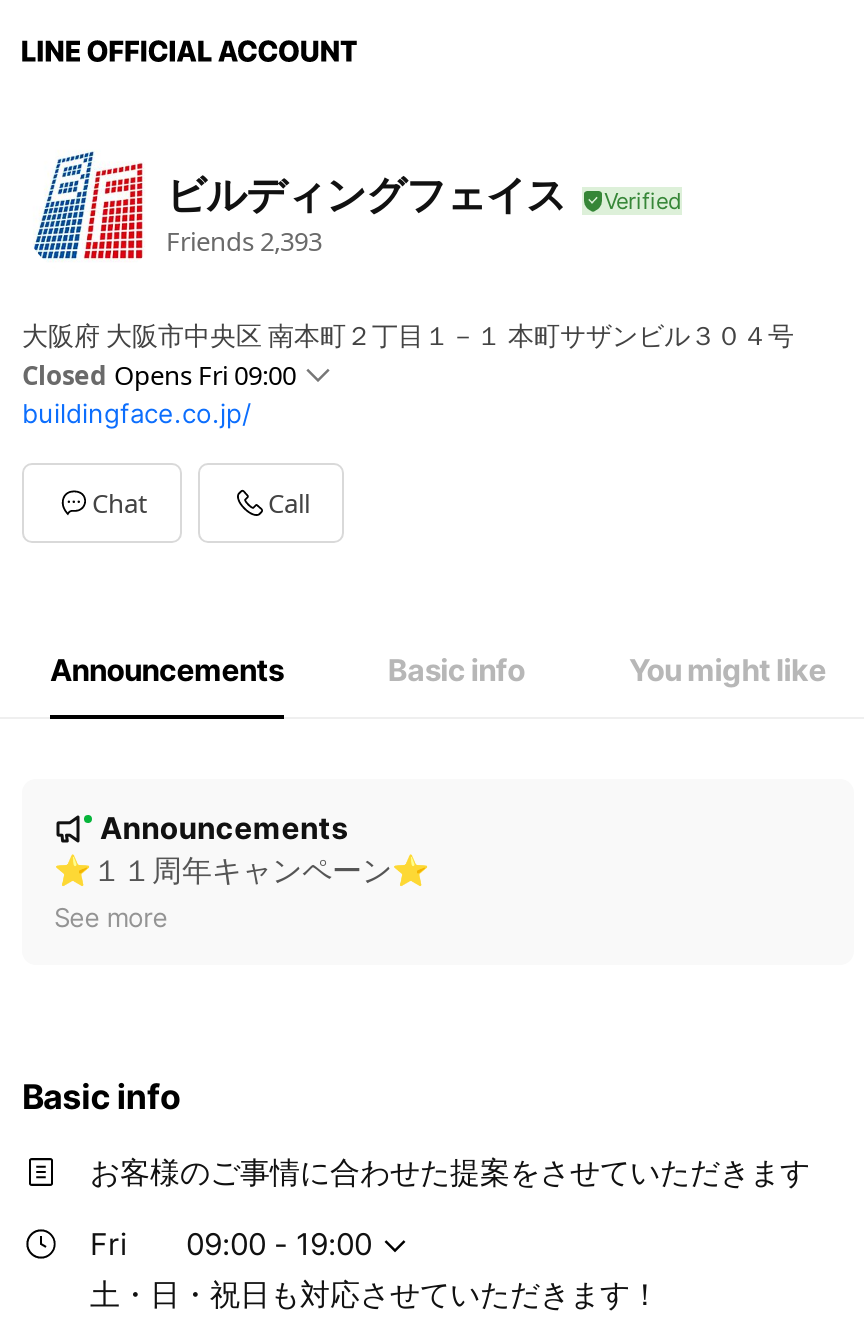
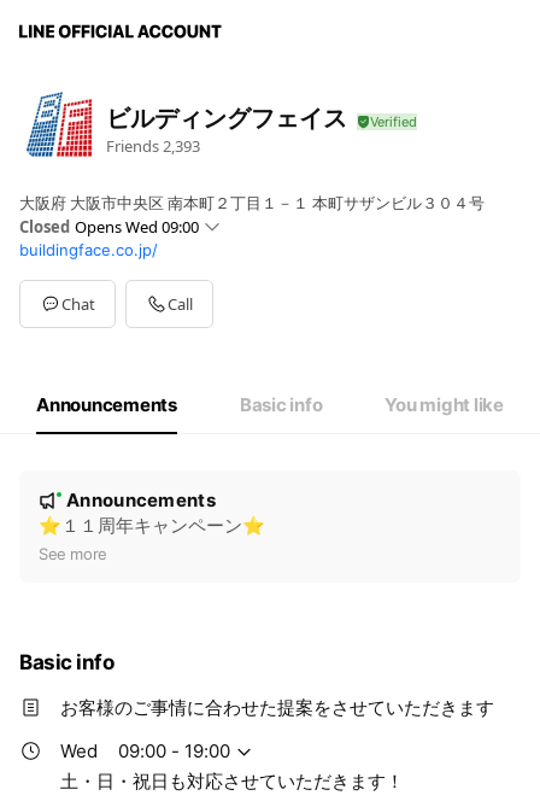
[22,357,296,393] Closed Opens Fri 09:00 -> [19,216,199,238] Closed Opens Wed 09:00
[90,1225,128,1263] Fri -> [60,739,98,762] Wed

